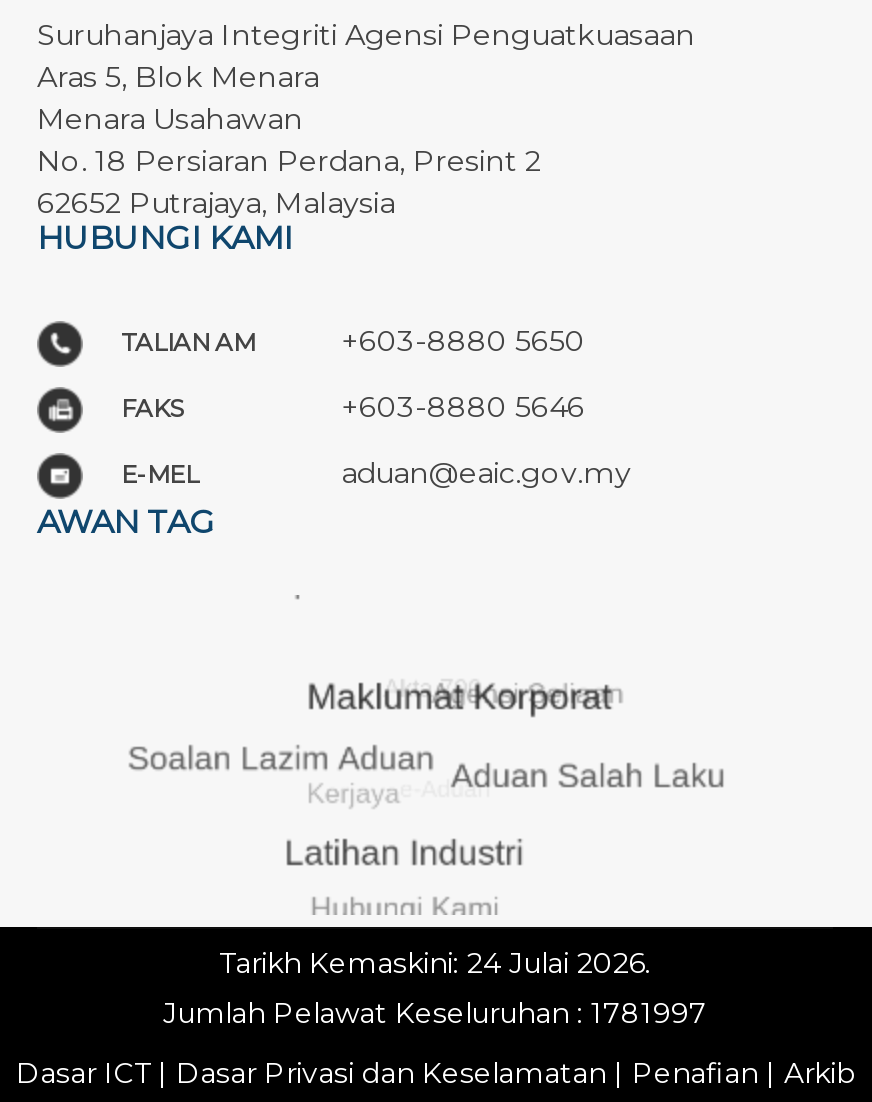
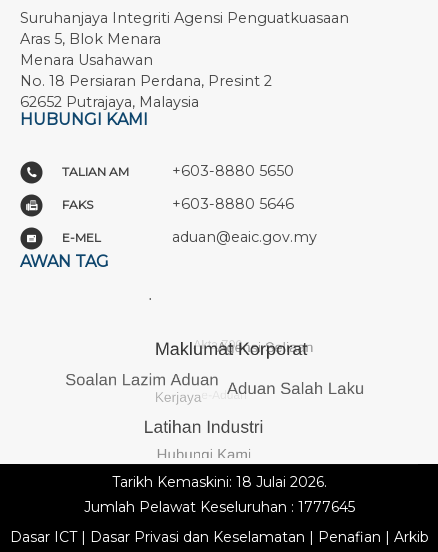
[219,945,651,981] Tarikh Kemaskini: 24 Julai 2026. -> [111,473,326,491] Tarikh Kemaskini: 18 Julai 2026.
[163,995,707,1031] Jumlah Pelawat Keseluruhan : 1781997 -> [83,498,354,516] Jumlah Pelawat Keseluruhan : 1777645

